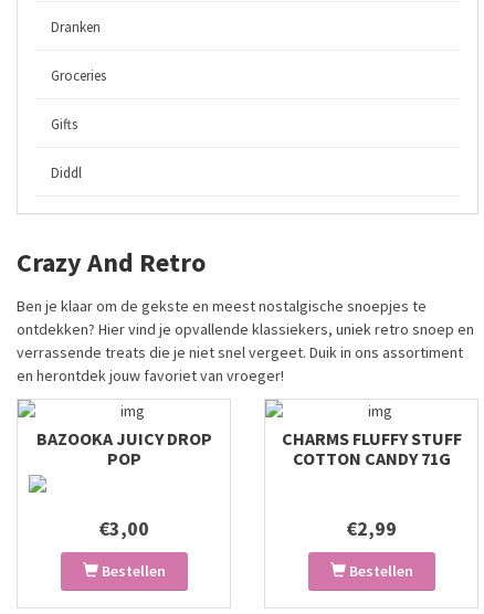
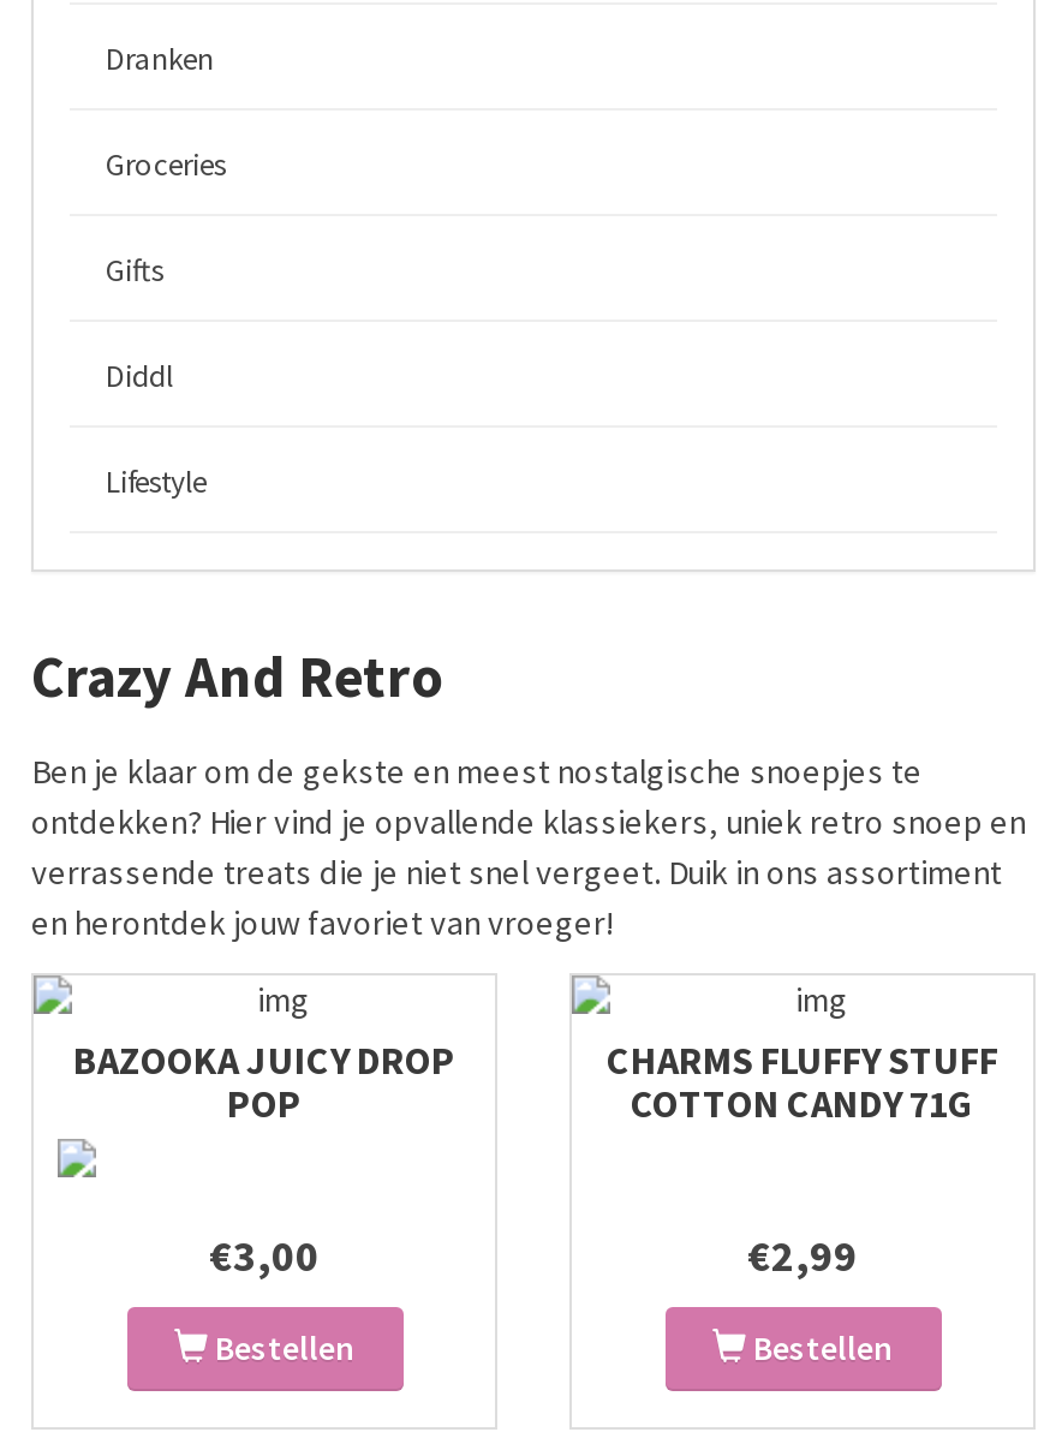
none -> [106,461,207,502] Lifestyle

